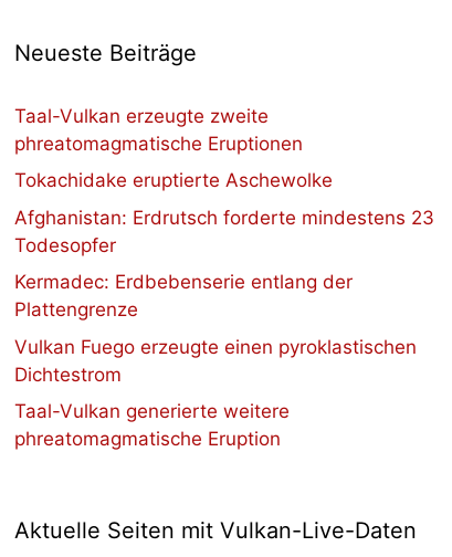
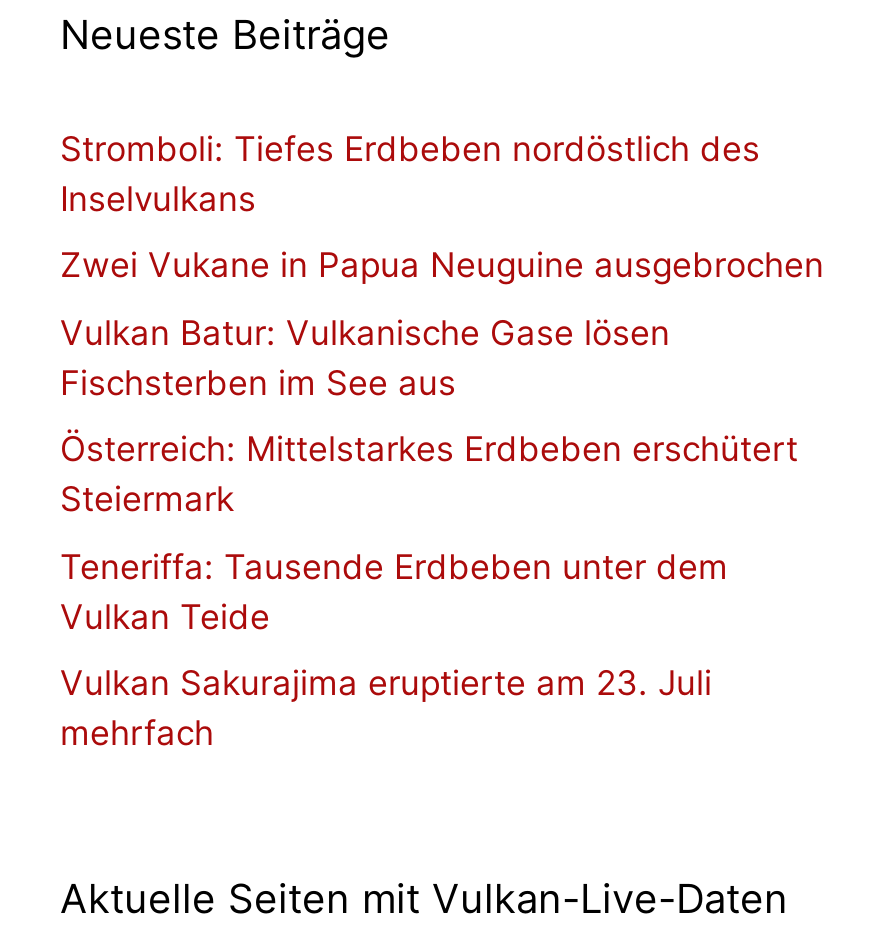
[14,104,303,154] Taal-Vulkan erzeugte zweite | phreatomagmatische Eruptionen -> [60,128,760,218] Stromboli: Tiefes Erdbeben nordöstlich des | Inselvulkans
[14,169,333,191] Tokachidake eruptierte Aschewolke -> [60,245,824,285] Zwei Vukane in Papua Neuguine ausgebrochen
[14,206,434,256] Afghanistan: Erdrutsch forderte mindestens 23 | Todesopfer -> [60,312,670,402] Vulkan Batur: Vulkanische Gase lösen | Fischsterben im See aus
[14,271,353,320] Kermadec: Erdbebenserie entlang der | Plattengrenze -> [60,429,798,519] Österreich: Mittelstarkes Erdbeben erschütert | Steiermark
[14,335,417,385] Vulkan Fuego erzeugte einen pyroklastischen | Dichtestrom -> [60,546,728,636] Teneriffa: Tausende Erdbeben unter dem | Vulkan Teide
[14,400,290,450] Taal-Vulkan generierte weitere | phreatomagmatische Eruption -> [60,663,712,753] Vulkan Sakurajima eruptierte am 23. Juli | mehrfach

